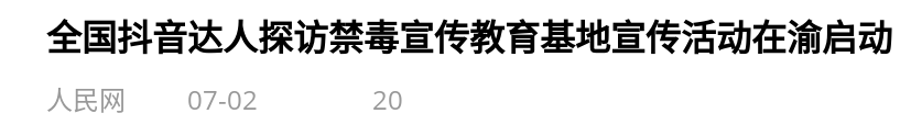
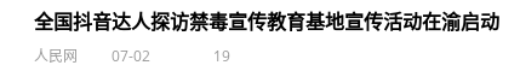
[372,81,403,118] 20 -> [213,46,230,66] 19

